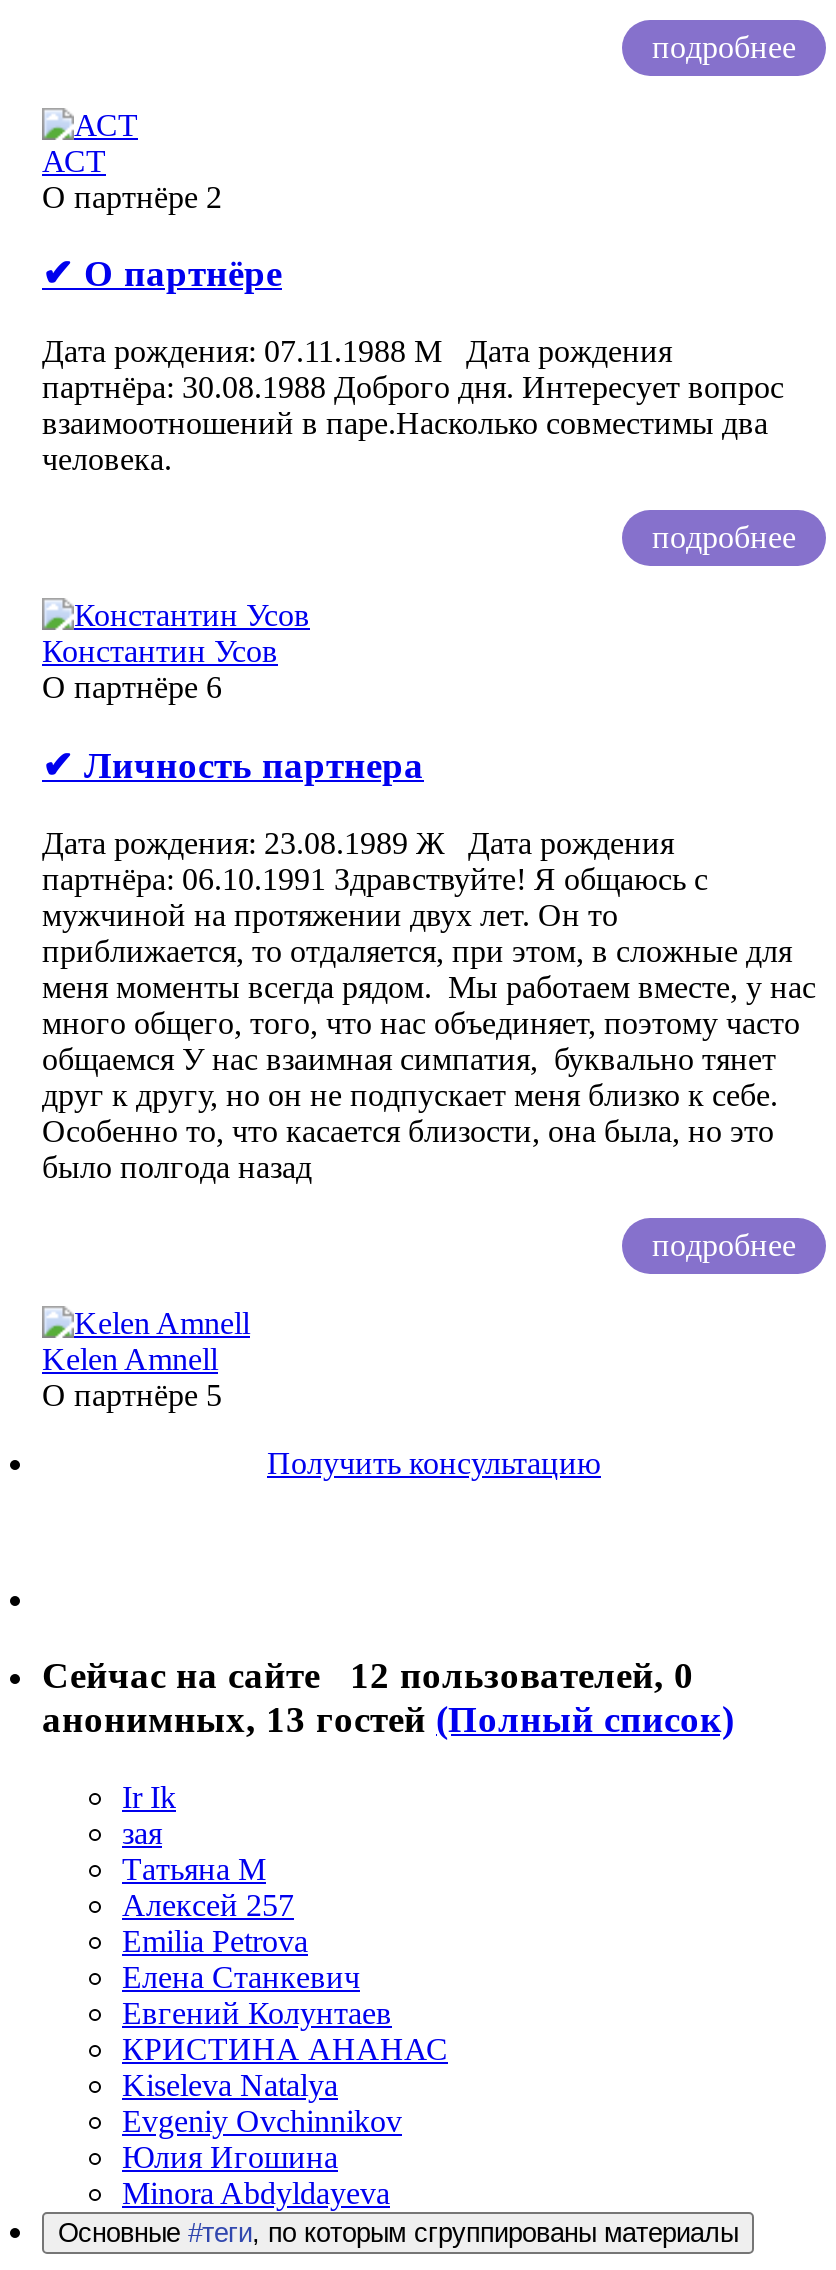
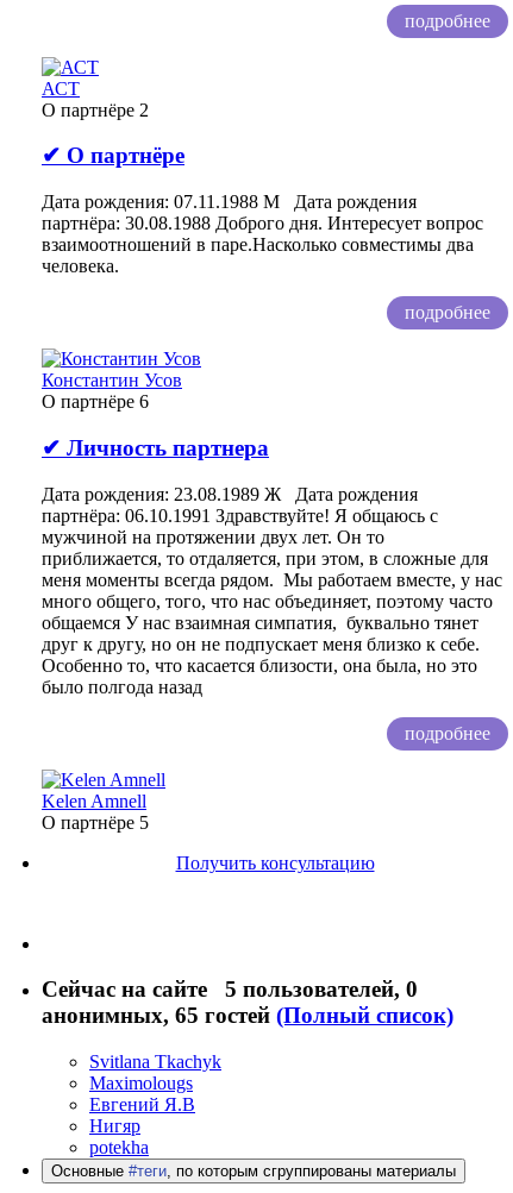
[42,1655,734,1741] Сейчас на сайте 12 пользователей, 0 | анонимных, 13 гостей (Полный список) -> [42,977,453,1028] Сейчас на сайте 5 пользователей, 0 | анонимных, 65 гостей (Полный список)
[122,1780,448,2210] Ir Ik | зая | Татьяна М | Алексей 257 | Emilia Petrova | Елена Станкевич | Евгений Колунтаев | КРИСТИНА АНАНАС | Kiseleva Natalya | Evgeniy Ovchinnikov | Юлия Игошина | Minora Abdyldayeva -> [89,1051,221,1157] Svitlana Tkachyk | Maximolougs | Евгений Я.В | Нигяр | potekha

